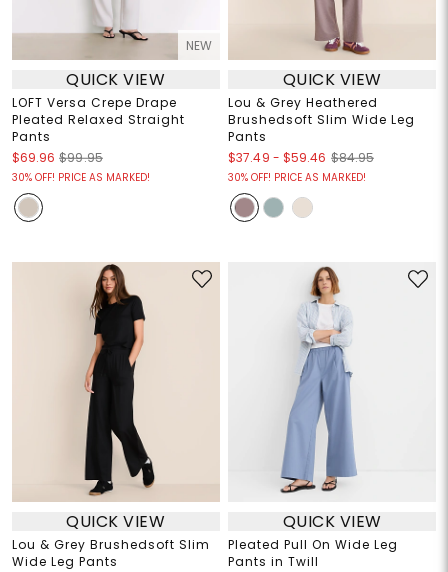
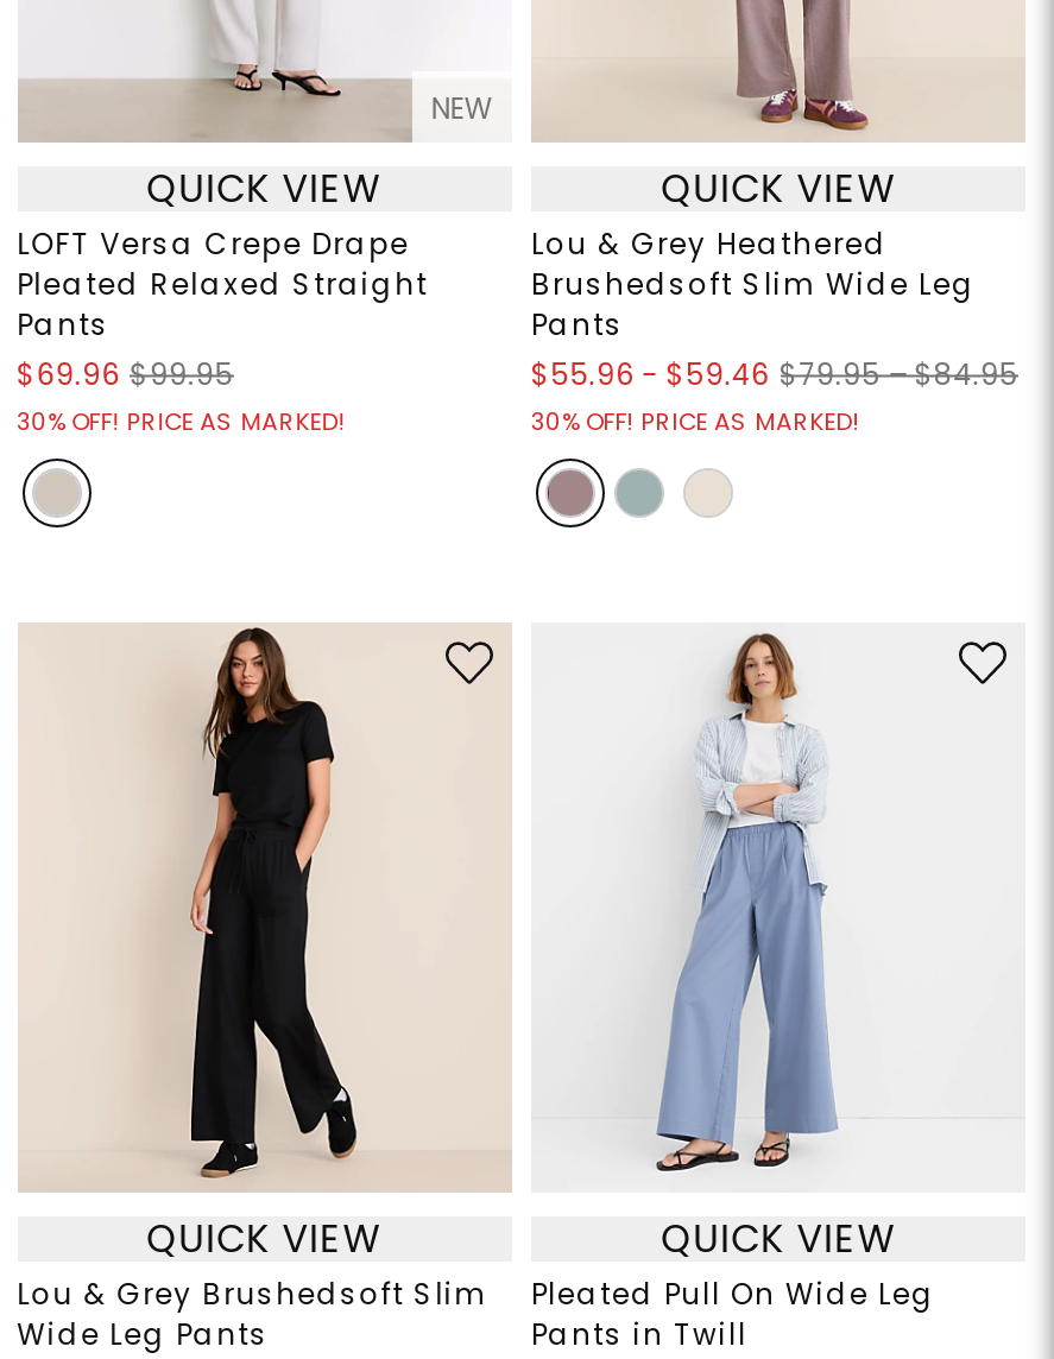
[228,149,374,166] $37.49 - $59.46 $84.95 -> [531,354,1018,395] $55.96 - $59.46 $79.95 – $84.95

